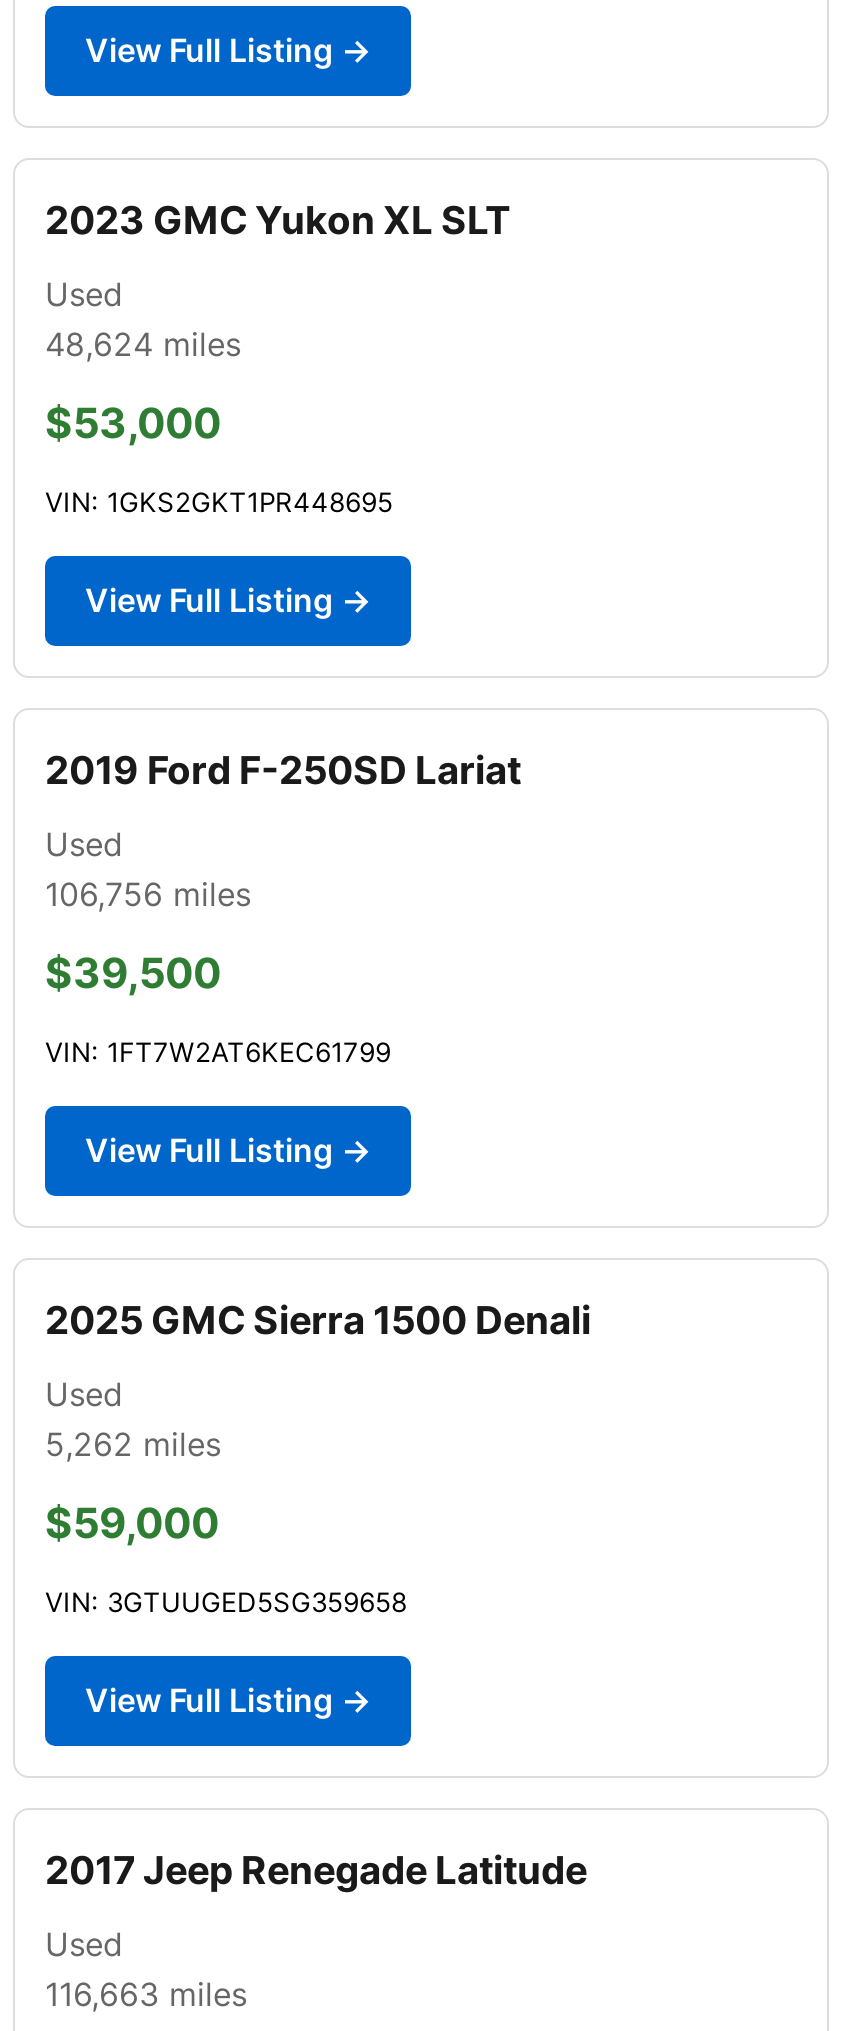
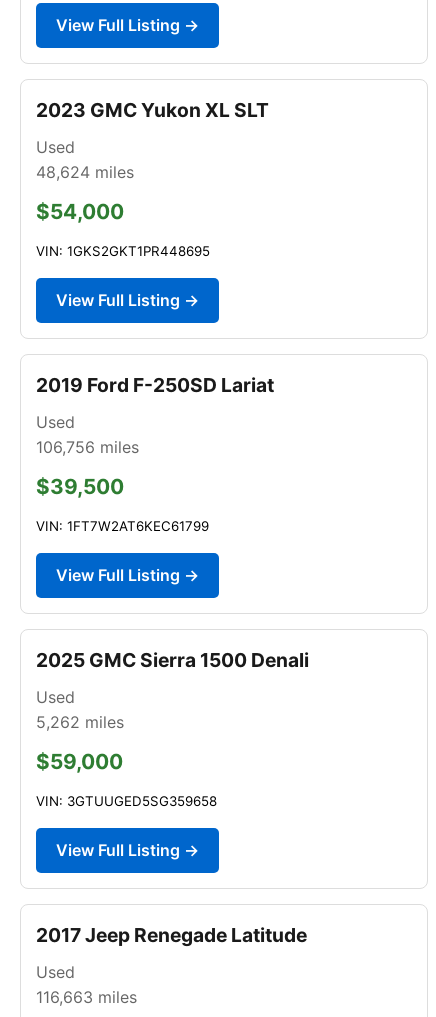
[45,398,221,448] $53,000 -> [36,199,124,224] $54,000

